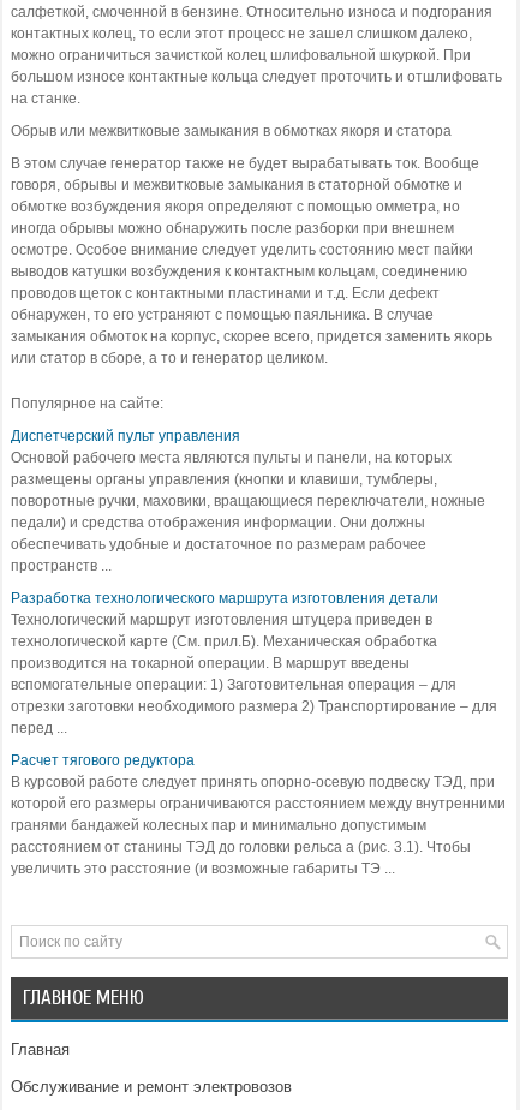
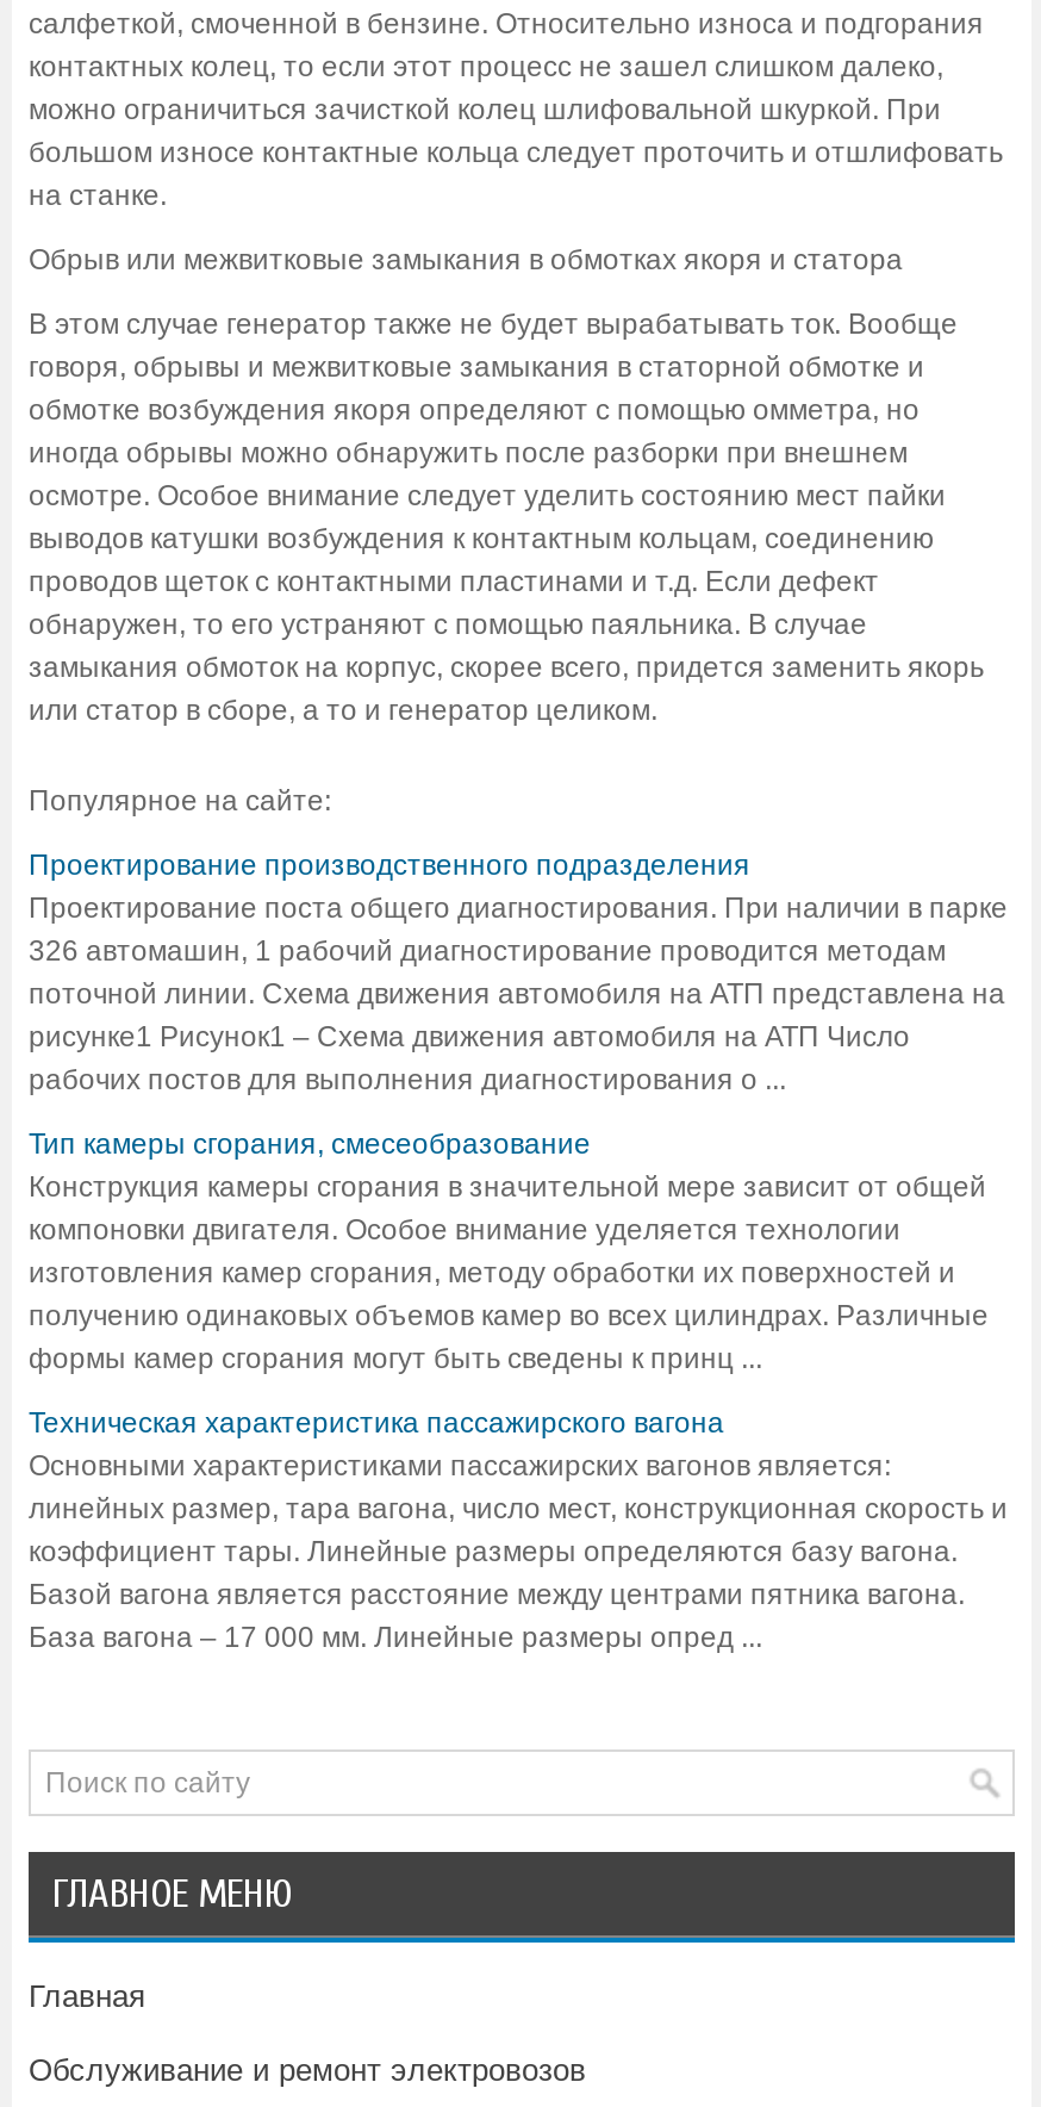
[11,428,485,574] Диспетчерский пульт управления | Основой рабочего места являются пульты и панели, на которых | размещены органы управления (кнопки и клавиши, тумблеры, | поворотные ручки, маховики, вращающиеся переключатели, ножные | педали) и средства отображения информации. Они должны | обеспечивать удобные и достаточное по размерам рабочее | пространств ... -> [29,849,1008,1096] Проектирование производственного подразделения | Проектирование поста общего диагностирования. При наличии в парке | 326 автомашин, 1 рабочий диагностирование проводится методам | поточной линии. Схема движения автомобиля на АТП представлена на | рисунке1 Рисунок1 – Схема движения автомобиля на АТП Число | рабочих постов для выполнения диагностирования о ...
[11,590,497,736] Разработка технологического маршрута изготовления детали | Технологический маршрут изготовления штуцера приведен в | технологической карте (См. прил.Б). Механическая обработка | производится на токарной операции. В маршрут введены | вспомогательные операции: 1) Заготовительная операция – для | отрезки заготовки необходимого размера 2) Транспортирование – для | перед ... -> [29,1127,989,1375] Тип камеры сгорания, смесеобразование | Конструкция камеры сгорания в значительной мере зависит от общей | компоновки двигателя. Особое внимание уделяется технологии | изготовления камер сгорания, методу обработки их поверхностей и | получению одинаковых объемов камер во всех цилиндрах. Различные | формы камер сгорания могут быть сведены к принц ...
[11,752,506,877] Расчет тягового редуктора | В курсовой работе следует принять опорно-осевую подвеску ТЭД, при | которой его размеры ограничиваются расстоянием между внутренними | гранями бандажей колесных пар и минимально допустимым | расстоянием от станины ТЭД до головки рельса а (рис. 3.1). Чтобы | увеличить это расстояние (и возможные габариты ТЭ ... -> [29,1406,1008,1654] Техническая характеристика пассажирского вагона | Основными характеристиками пассажирских вагонов является: | линейных размер, тара вагона, число мест, конструкционная скорость и | коэффициент тары. Линейные размеры определяются базу вагона. | Базой вагона является расстояние между центрами пятника вагона. | База вагона – 17 000 мм. Линейные размеры опред ...

